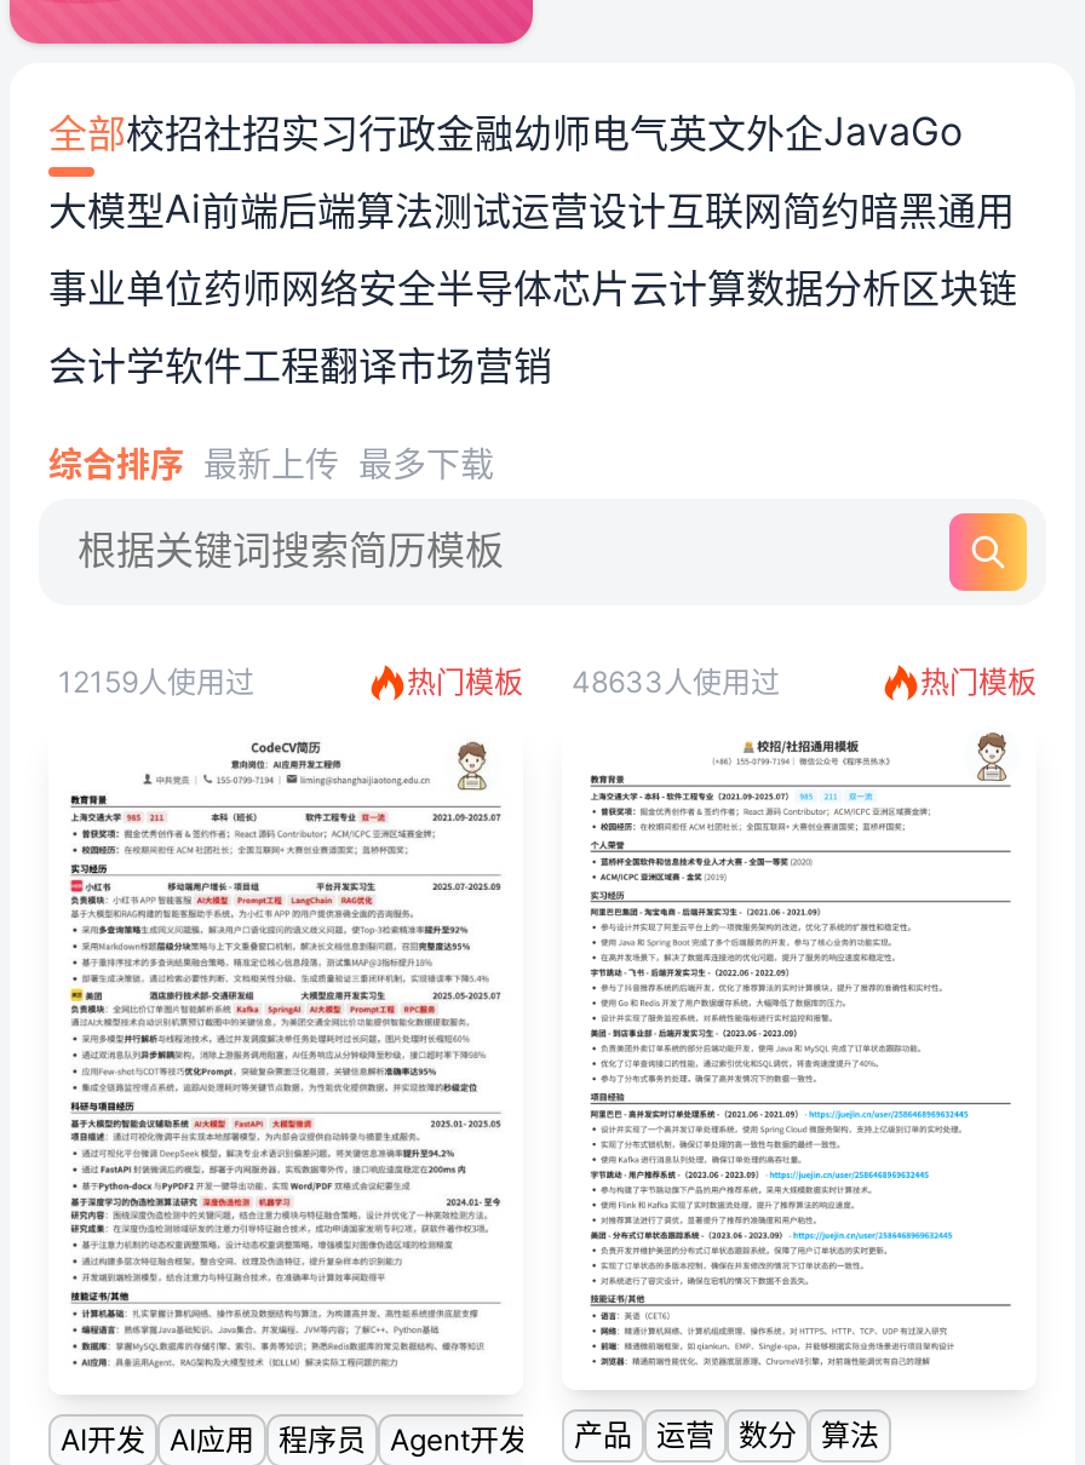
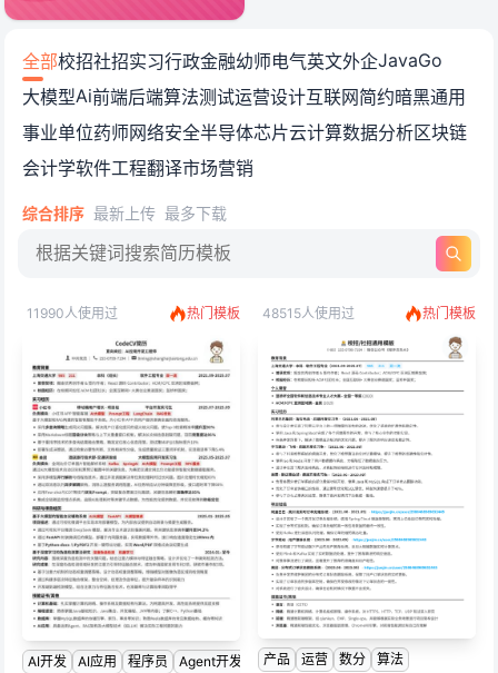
[58,663,254,700] 12159人使用过 -> [27,305,118,321] 11990人使用过
[407,663,780,700] 热门模板 48633人使用过 -> [187,305,355,321] 热门模板 48515人使用过

